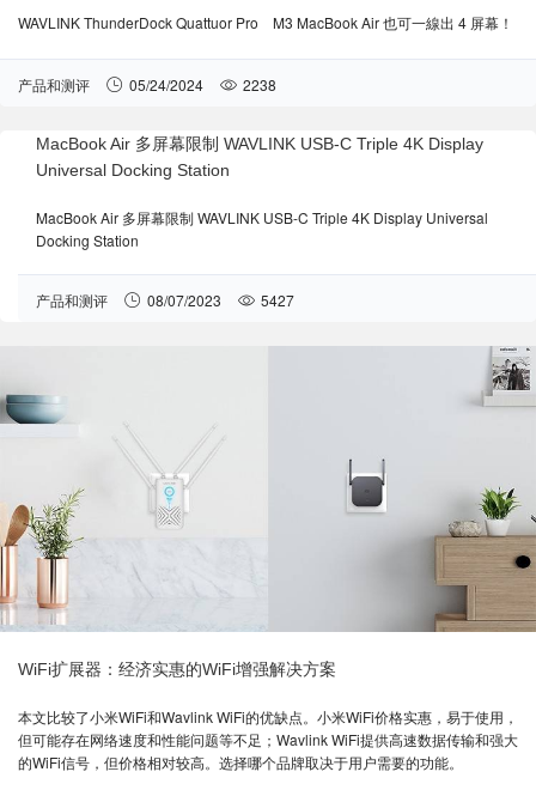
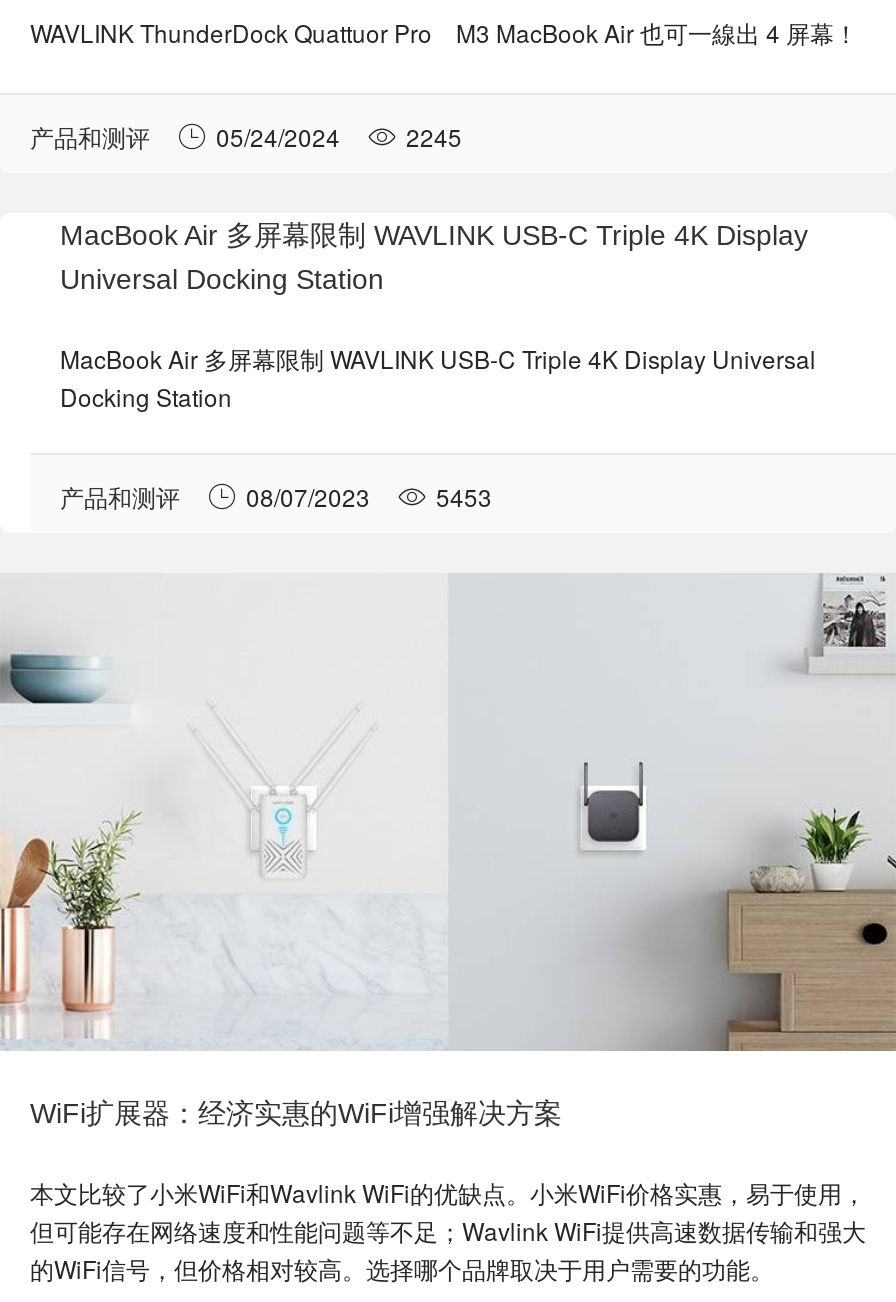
[18,74,276,95] 产品和测评 05/24/2024 2238 -> [30,119,462,153] 产品和测评 05/24/2024 2245
[36,290,294,310] 产品和测评 08/07/2023 5427 -> [60,479,492,513] 产品和测评 08/07/2023 5453

